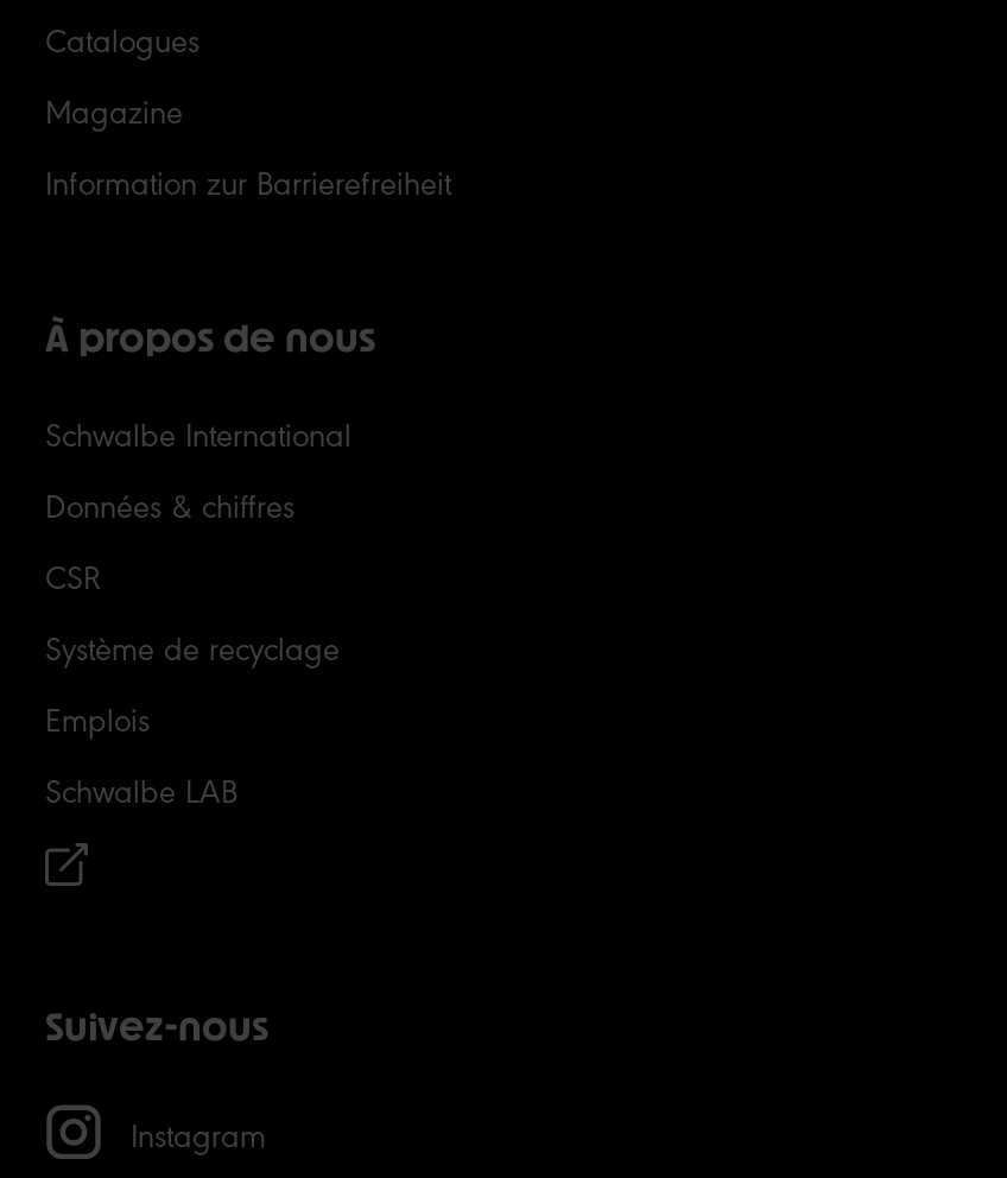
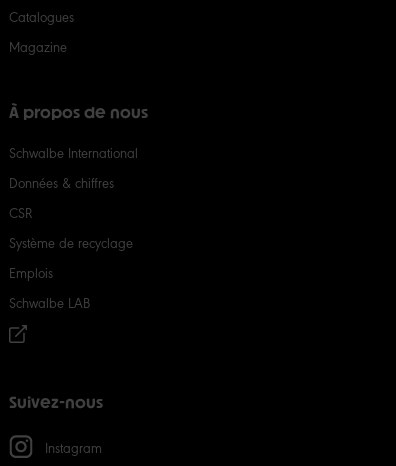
[45,160,451,202] Information zur Barrierefreiheit -> none

